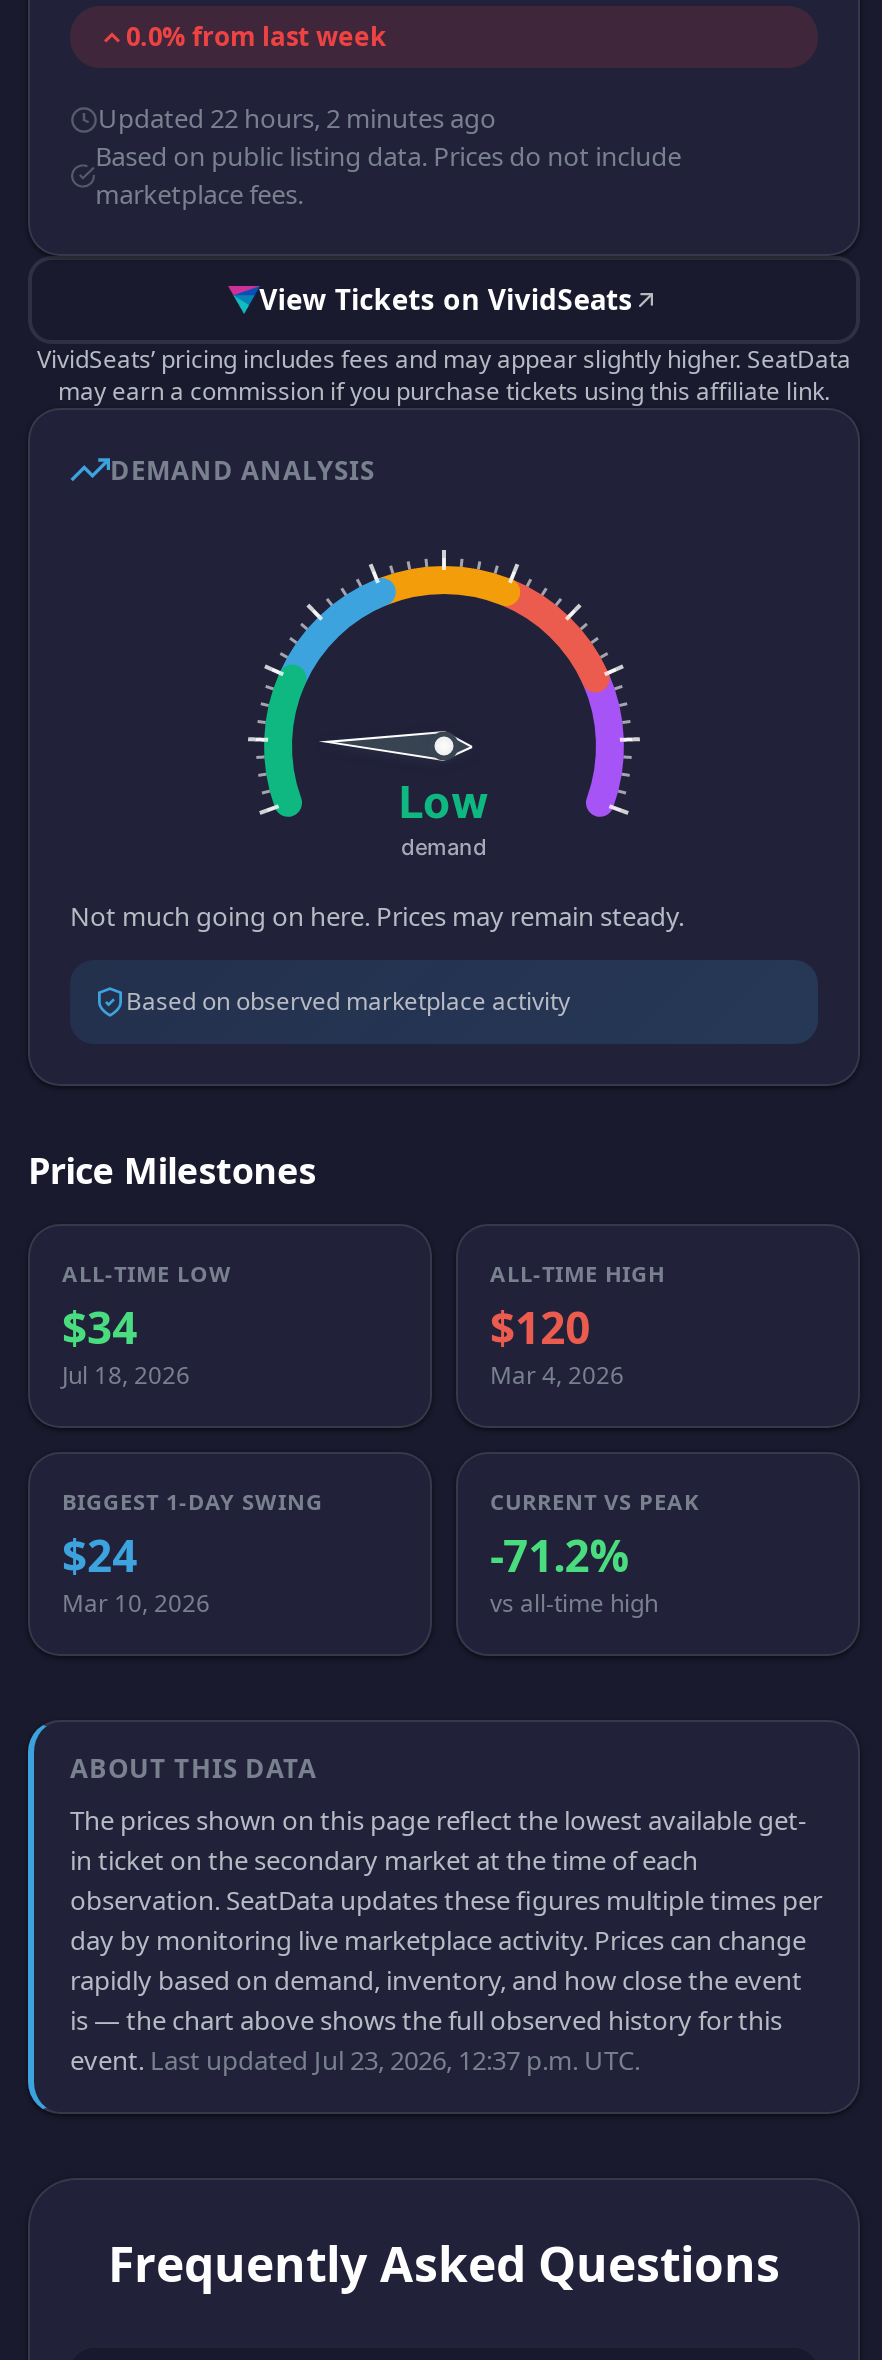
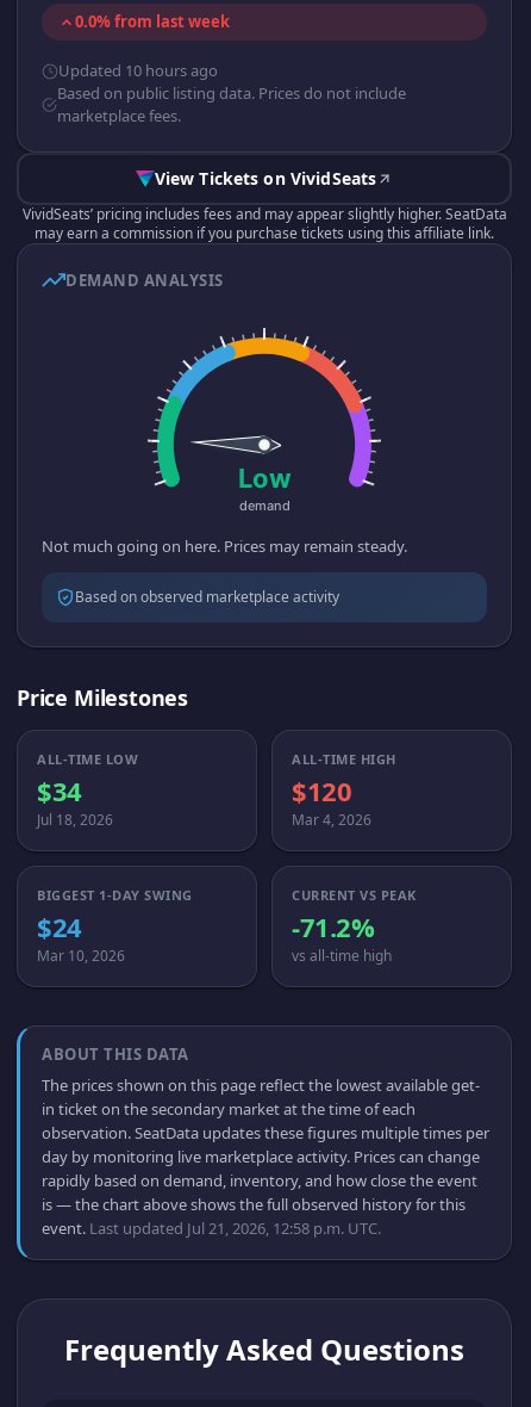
[98,100,496,136] Updated 22 hours, 2 minutes ago -> [58,60,218,81] Updated 10 hours ago
[70,2042,640,2078] event. Last updated Jul 23, 2026, 12:37 p.m. UTC. -> [42,1217,381,1239] event. Last updated Jul 21, 2026, 12:58 p.m. UTC.

